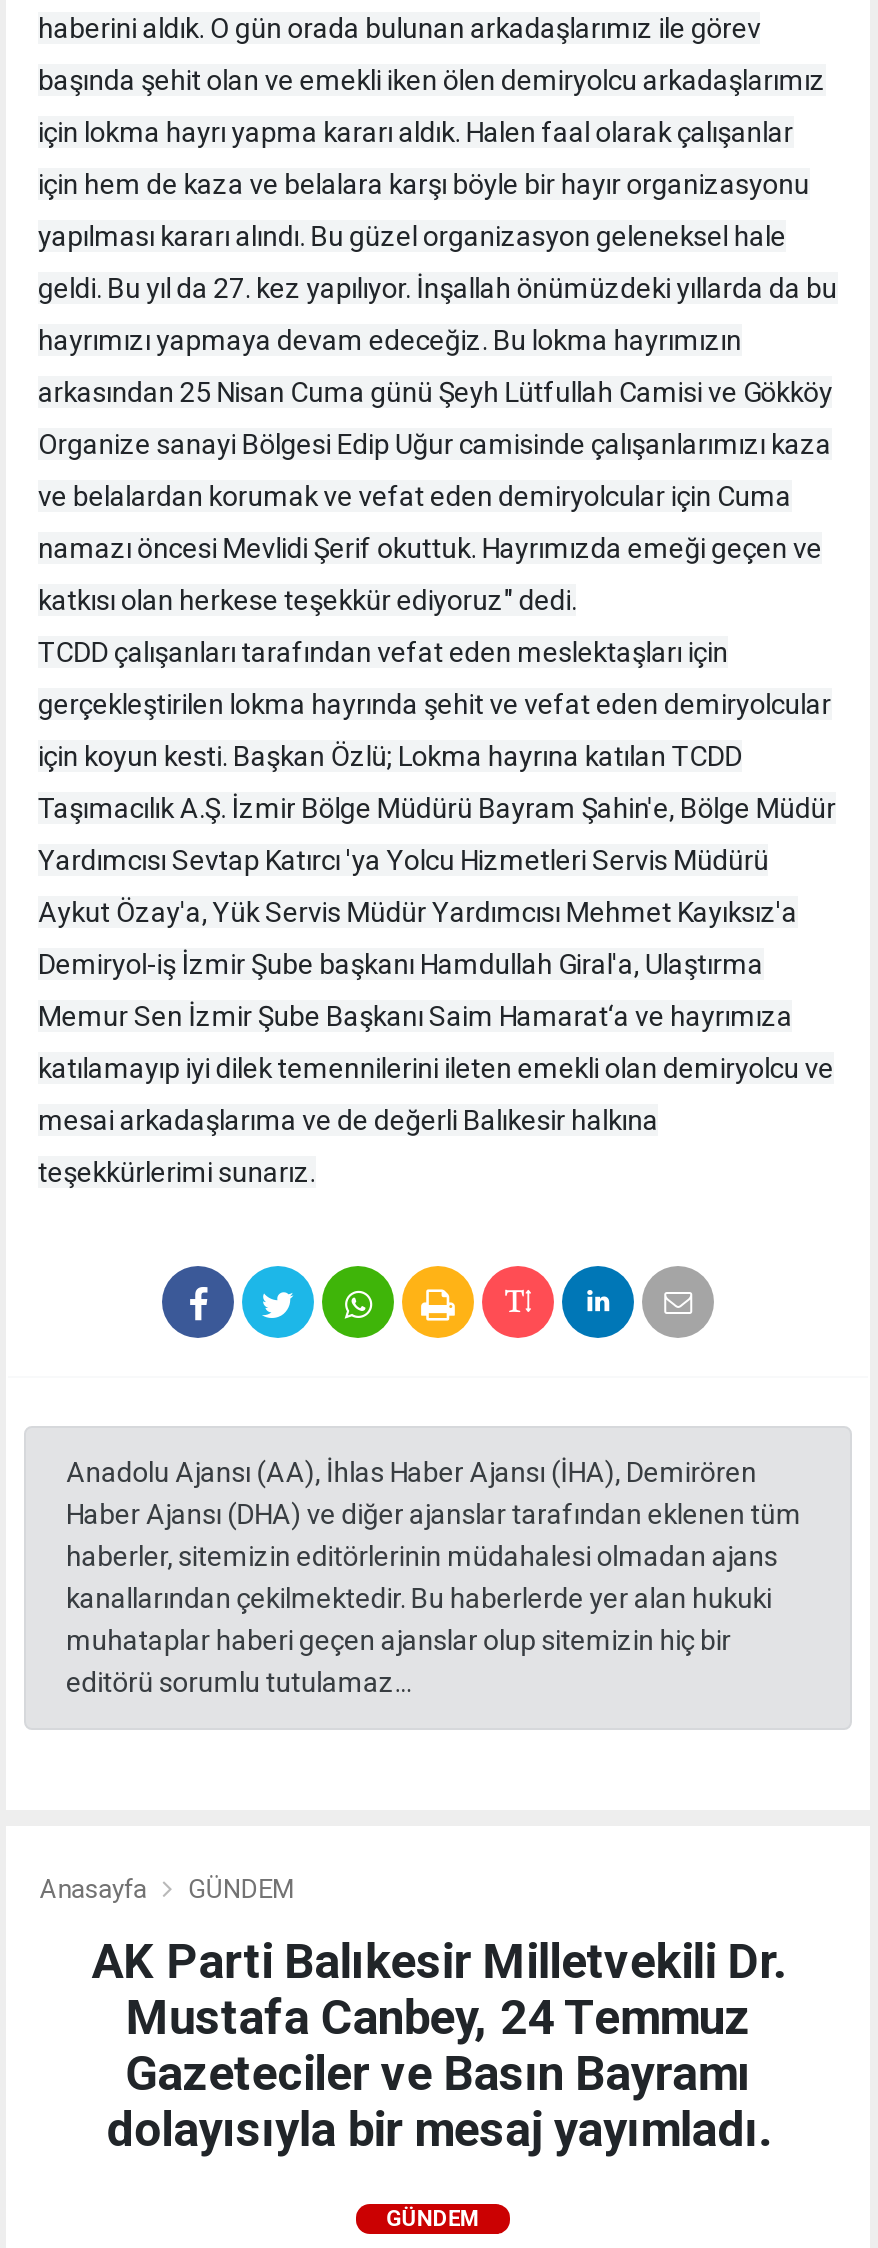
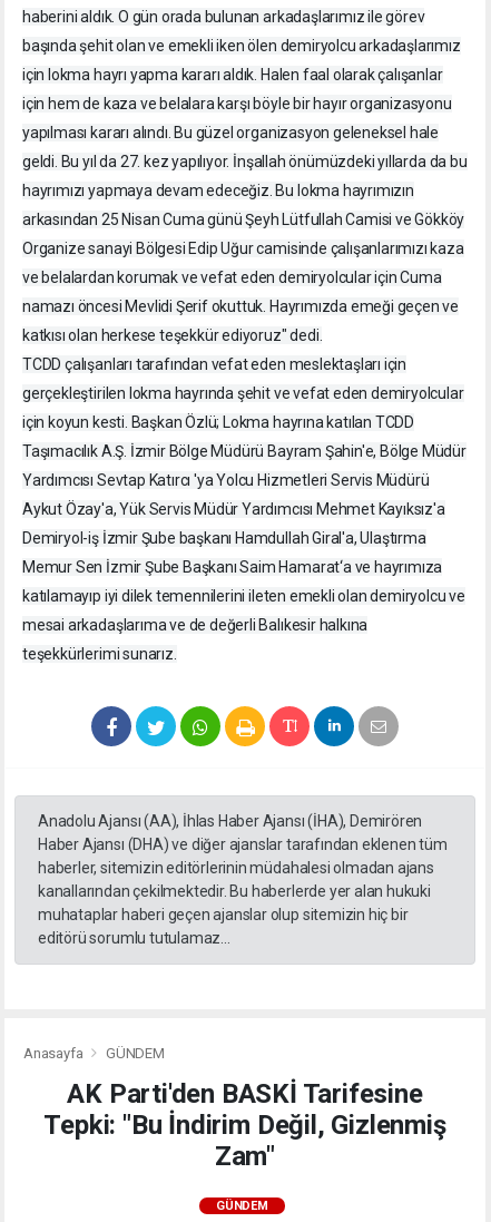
[92,1934,784,2158] AK Parti Balıkesir Milletvekili Dr. | Mustafa Canbey, 24 Temmuz | Gazeteciler ve Basın Bayramı | dolayısıyla bir mesaj yayımladı. -> [44,1078,446,1172] AK Parti'den BASKİ Tarifesine | Tepki: "Bu İndirim Değil, Gizlenmiş | Zam"

